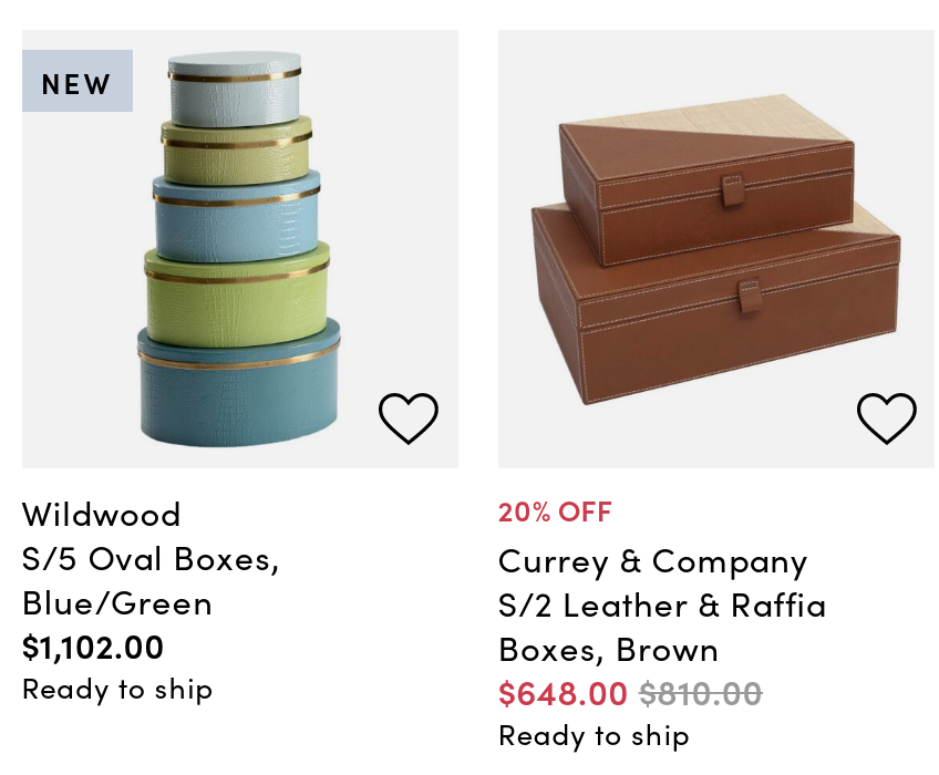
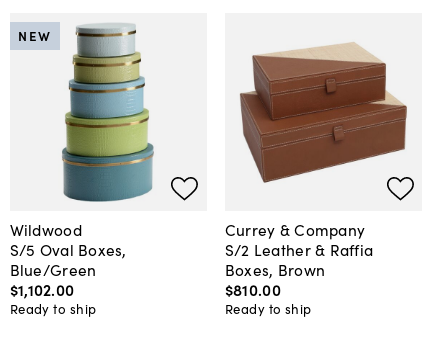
[498,488,613,530] 20% OFF -> none
[498,665,763,714] $648.00 $810.00 -> [225,278,281,300] $810.00

